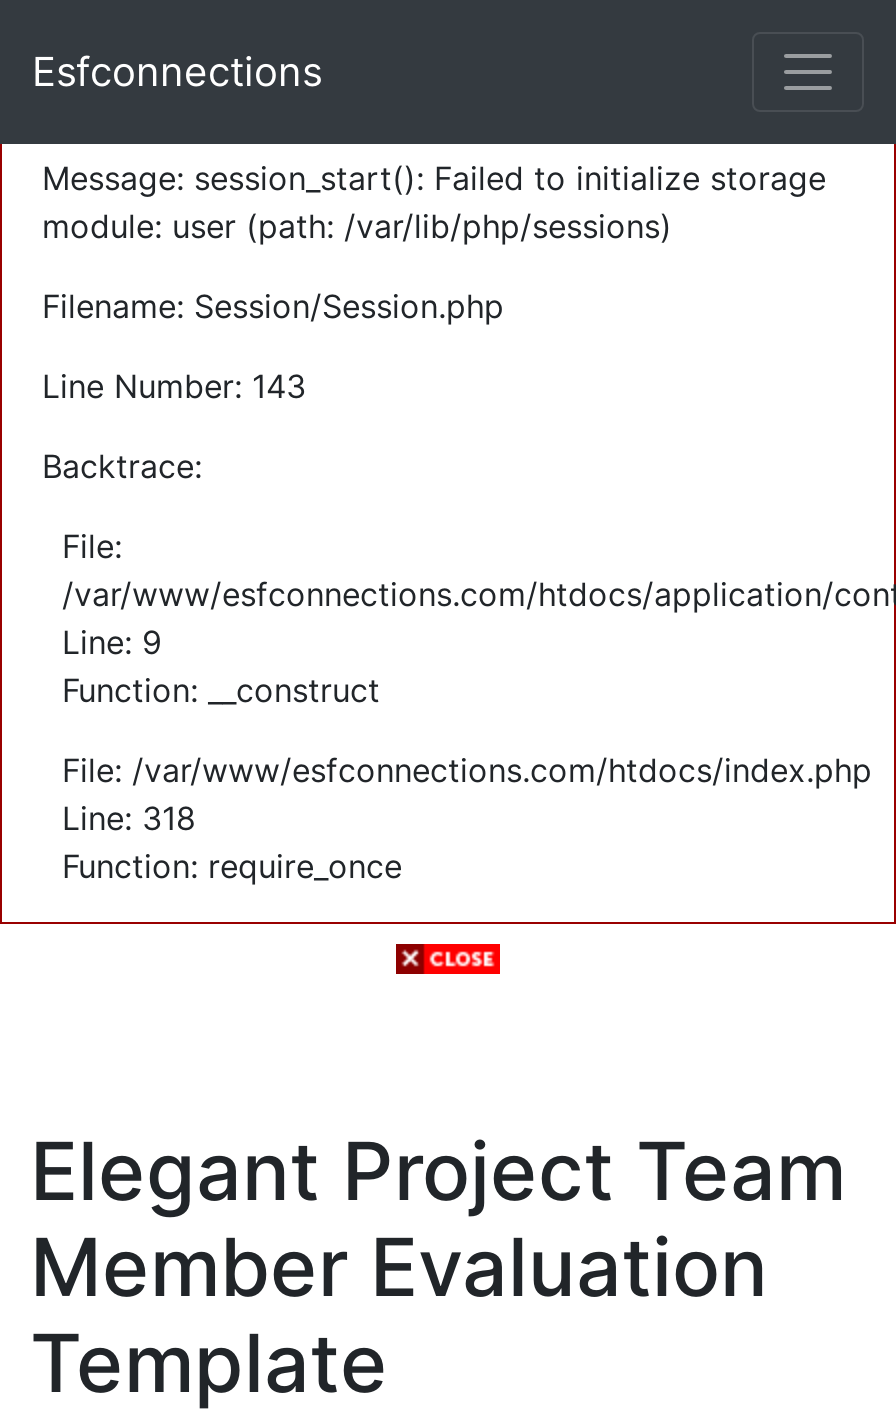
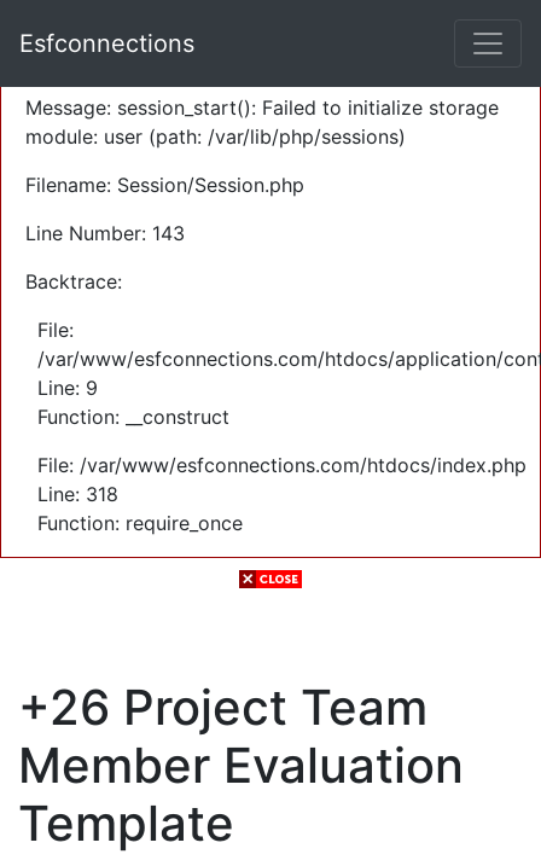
[30,1122,846,1220] Elegant Project Team -> [18,678,427,737] +26 Project Team

